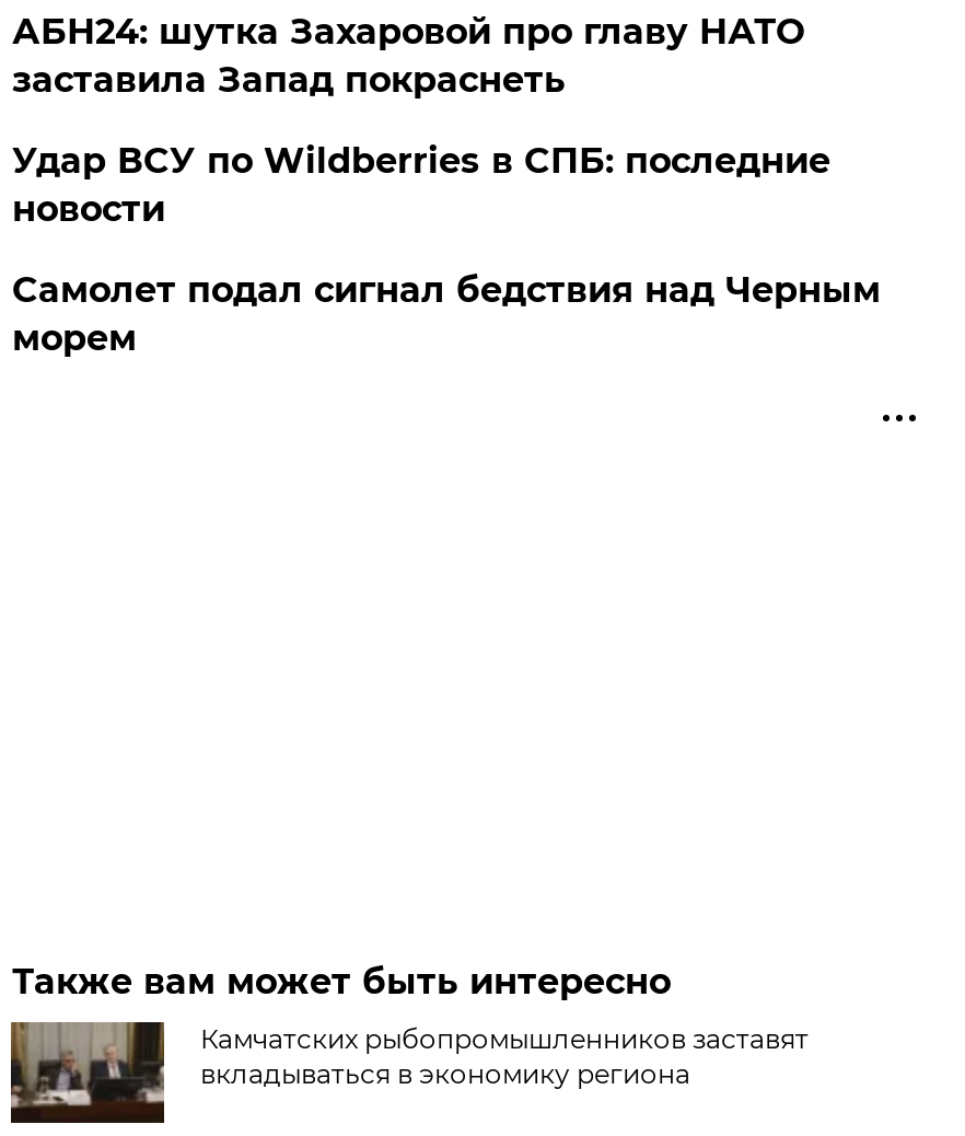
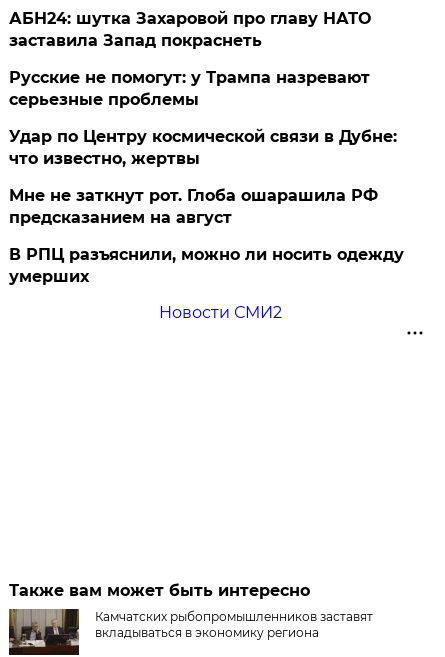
[12,140,881,359] Удар ВСУ по Wildberries в СПБ: последние | новости | Самолет подал сигнал бедствия над Черным | морем -> [9,68,404,322] Русские не помогут: у Трампа назревают | серьезные проблемы | Удар по Центру космической связи в Дубне: | что известно, жертвы | Мне не заткнут рот. Глоба ошарашила РФ | предсказанием на август | В РПЦ разъяснили, можно ли носить одежду | умерших | Новости СМИ2

